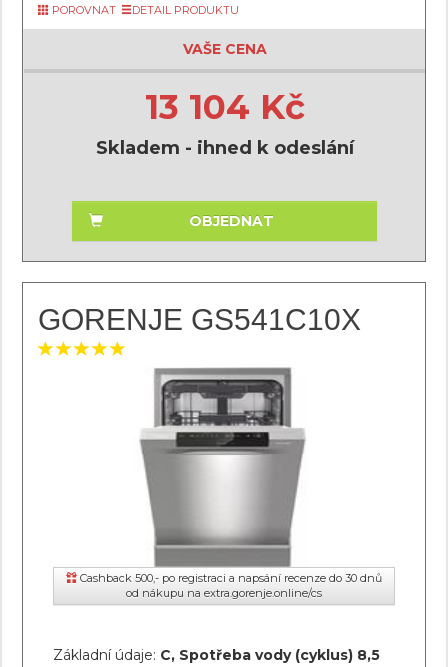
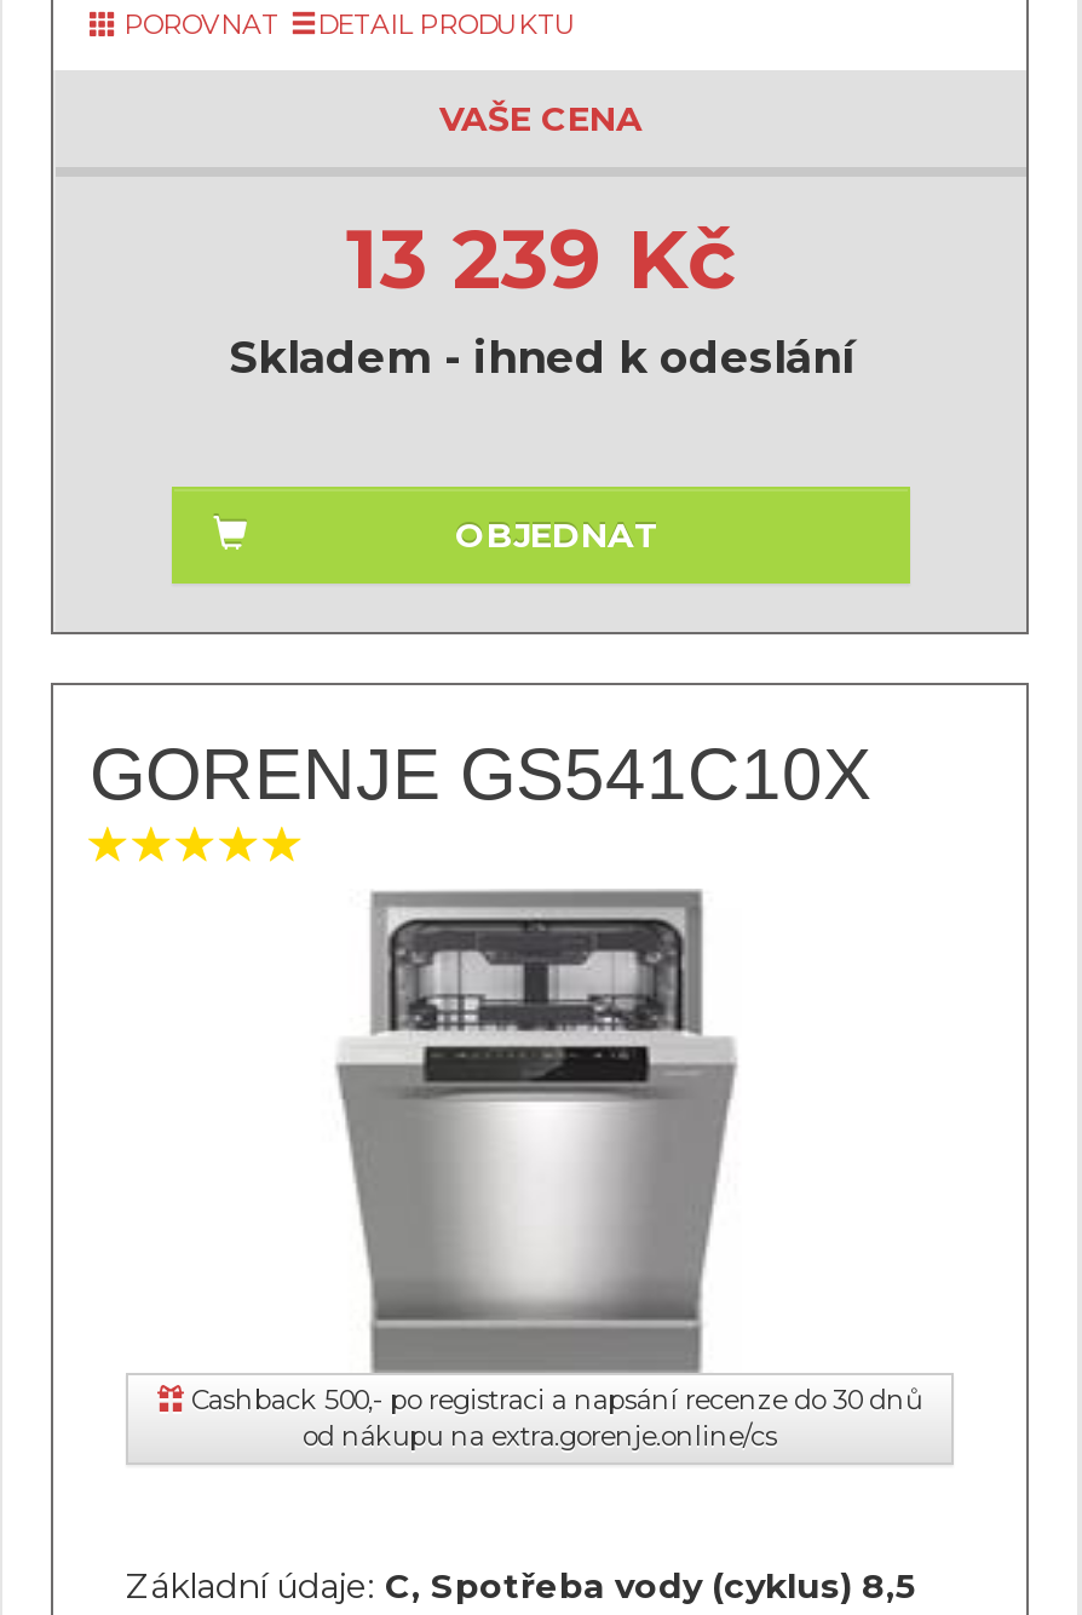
[144,86,304,128] 13 104 Kč -> [346,208,736,310] 13 239 Kč

